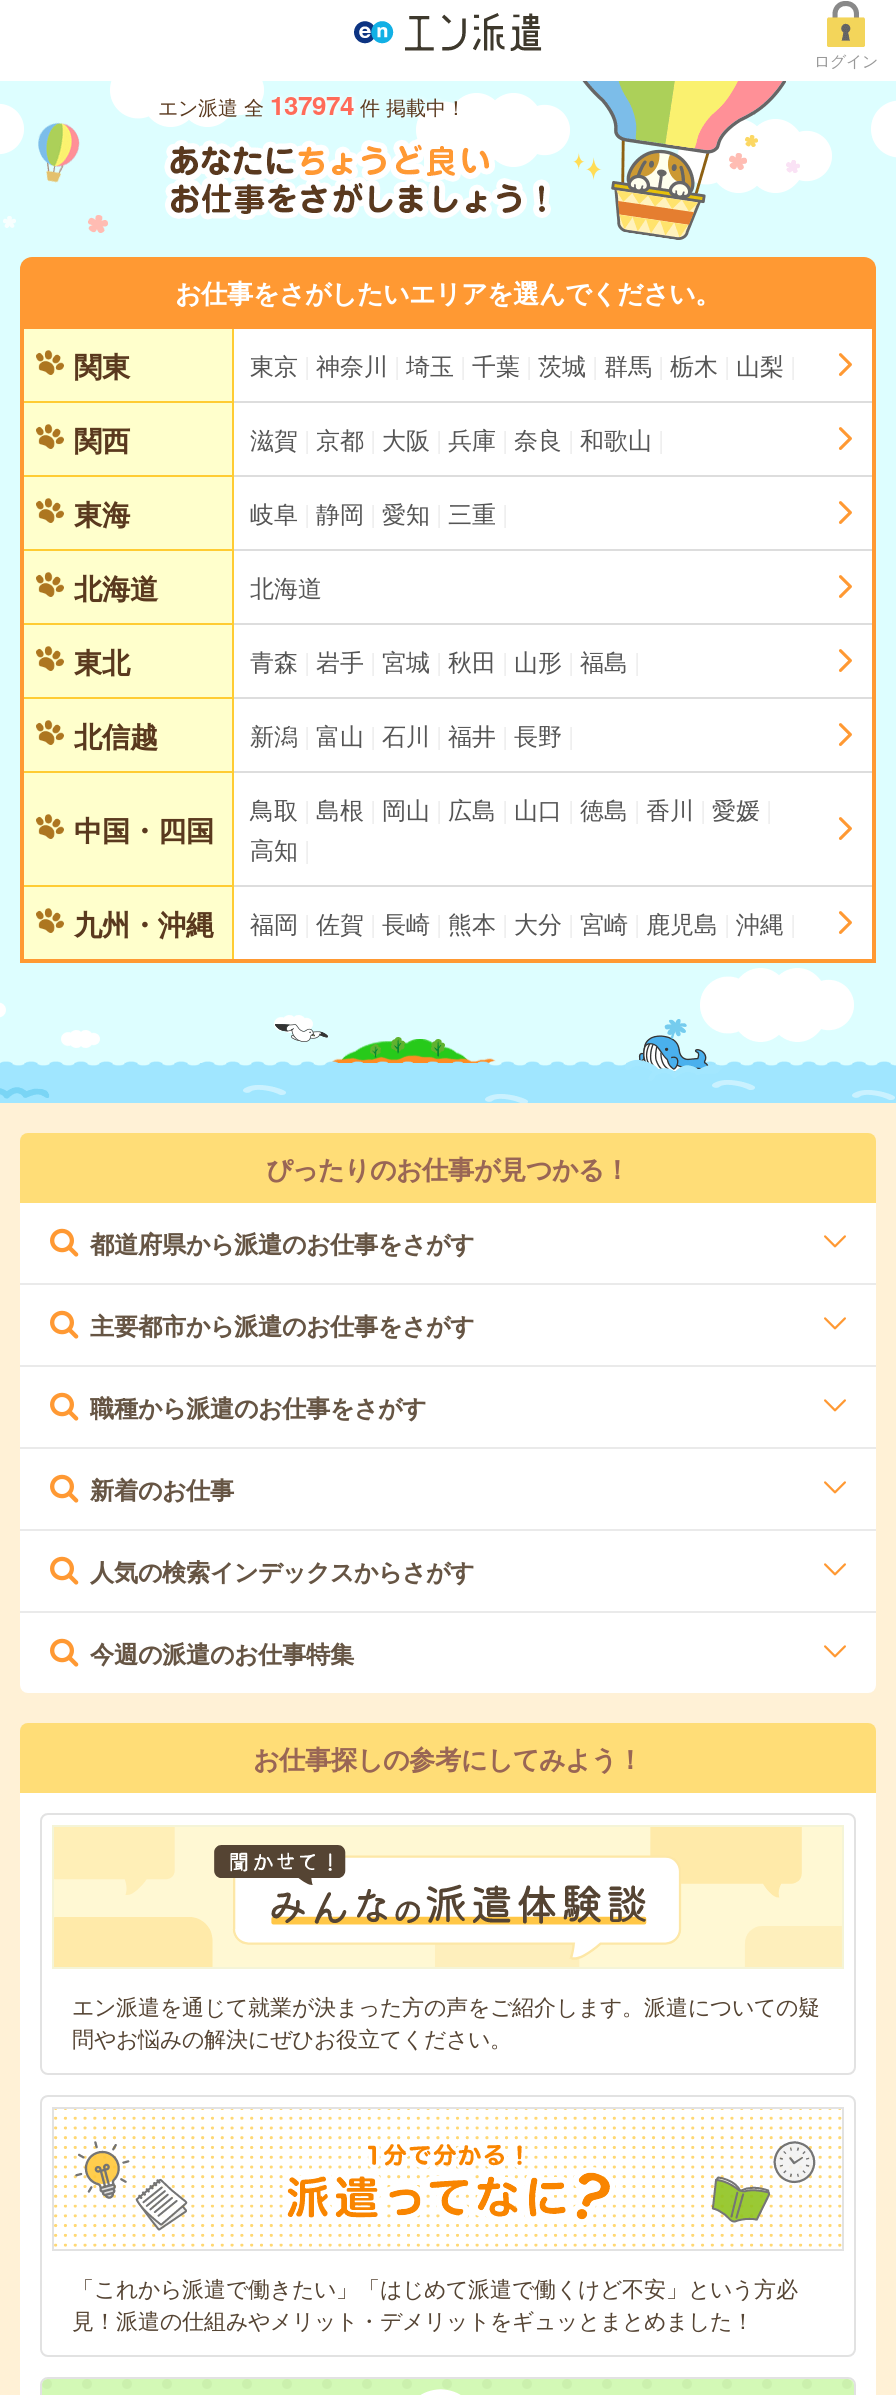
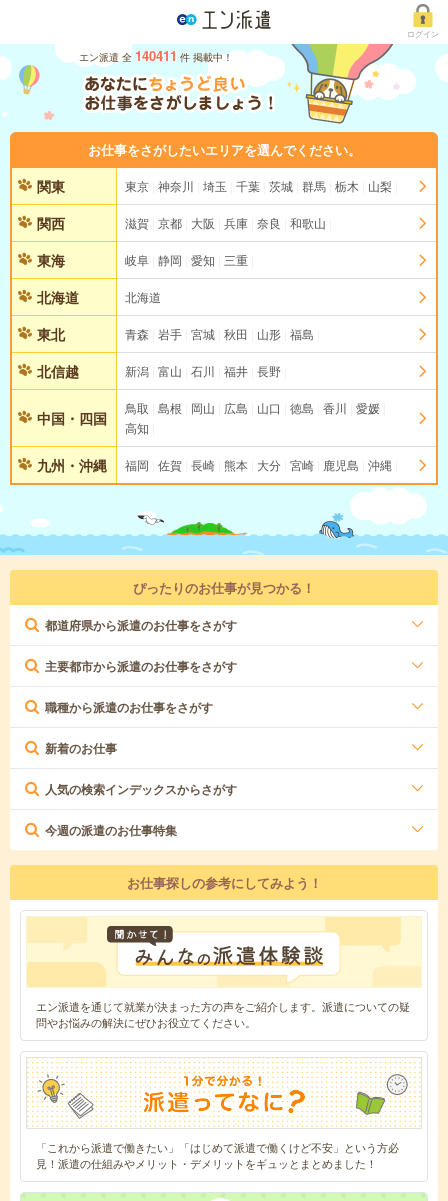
[158,86,466,124] エン派遣 全 137974 件 掲載中！ -> [79,46,233,65] エン派遣 全 140411 件 掲載中！

